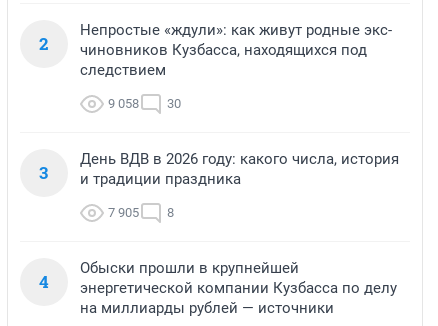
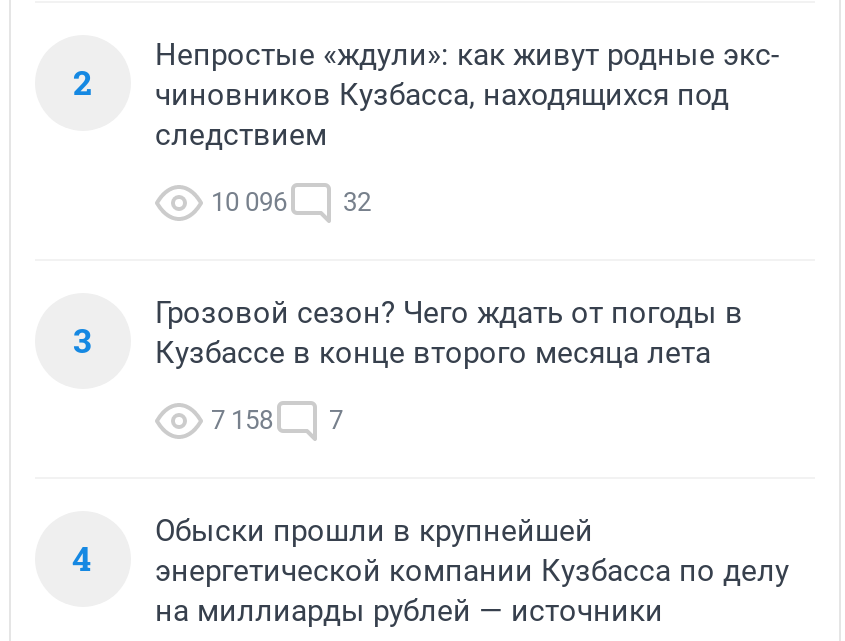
[108,96,139,111] 9 058 -> [211,186,287,216] 10 096
[167,96,181,111] 30 -> [343,186,371,216] 32
[80,150,399,188] День ВДВ в 2026 году: какого числа, история | и традиции праздника -> [155,294,743,370] Грозовой сезон? Чего ждать от погоды в | Кузбассе в конце второго месяца лета
[108,205,174,220] 7 905 | 8 -> [211,404,343,434] 7 158 | 7

